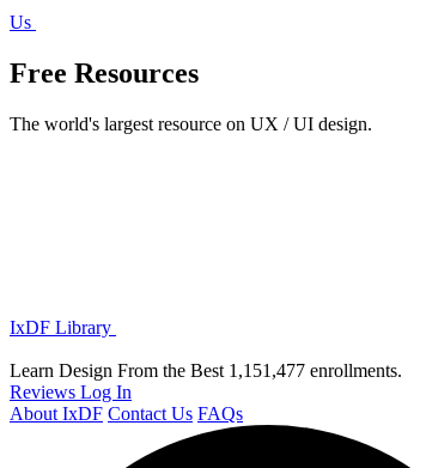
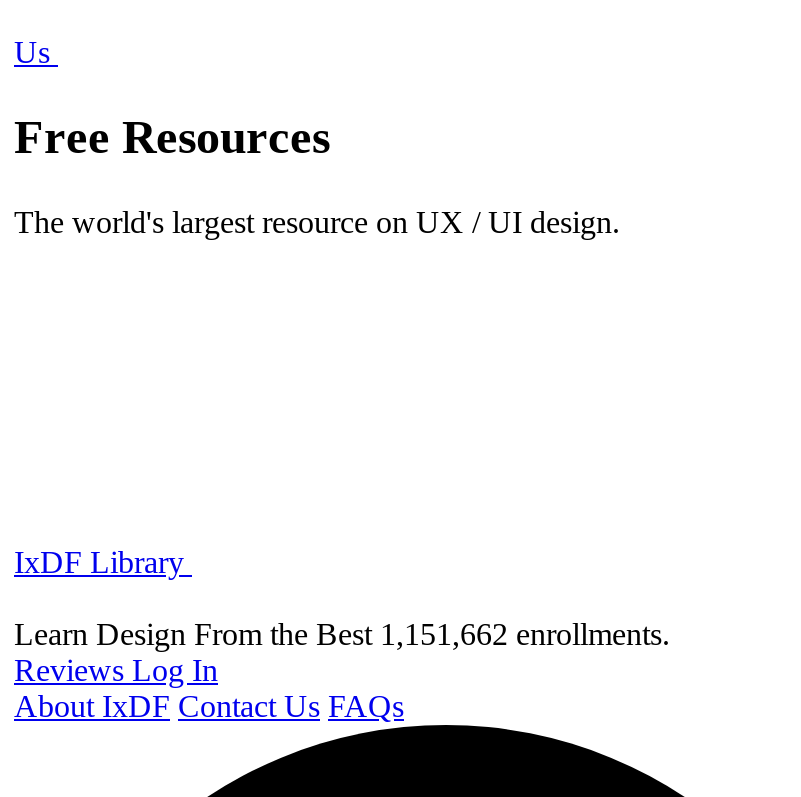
[10,360,402,380] Learn Design From the Best 1,151,477 enrollments. -> [14,616,670,650] Learn Design From the Best 1,151,662 enrollments.

